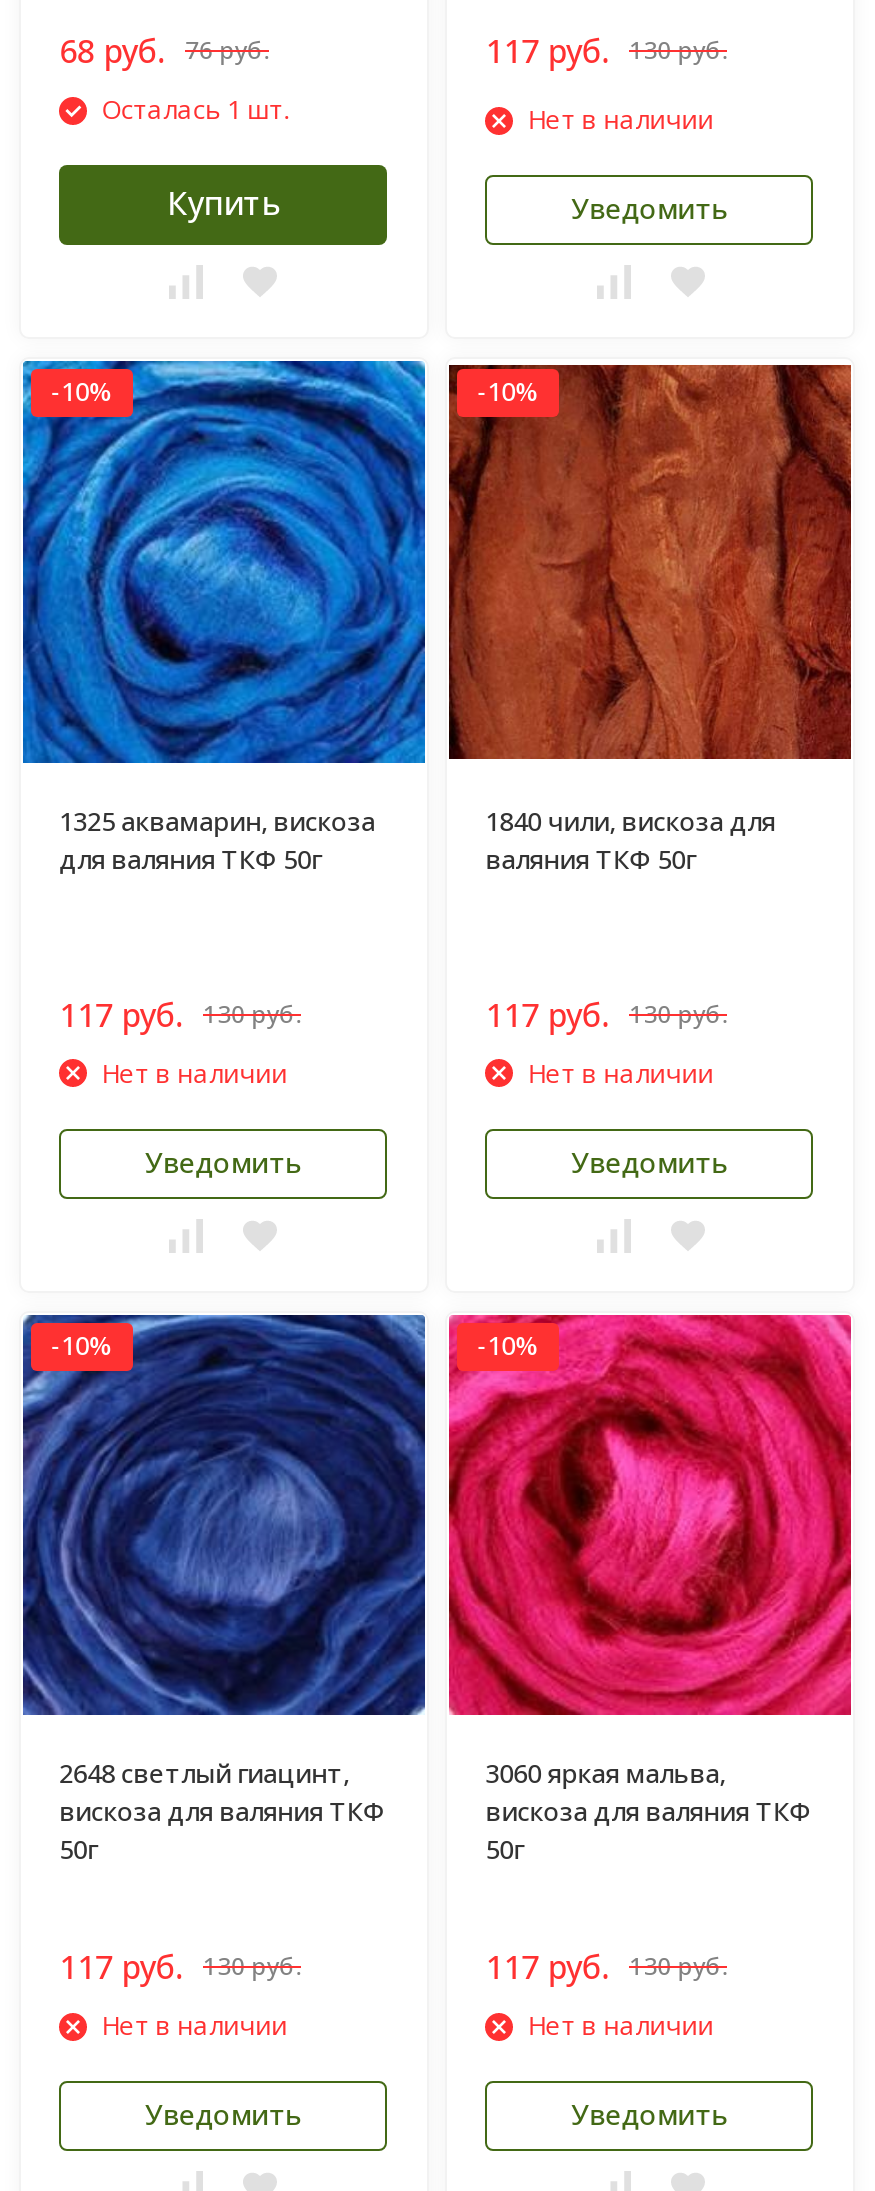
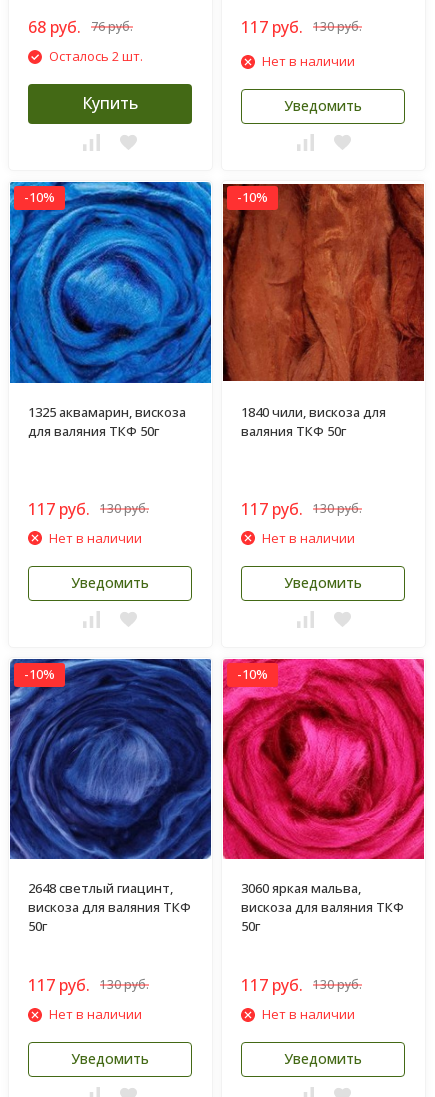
[101,91,289,127] Осталась 1 шт. -> [49,47,143,65] Осталось 2 шт.

